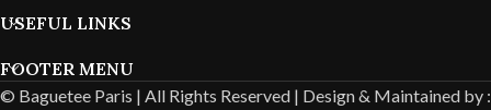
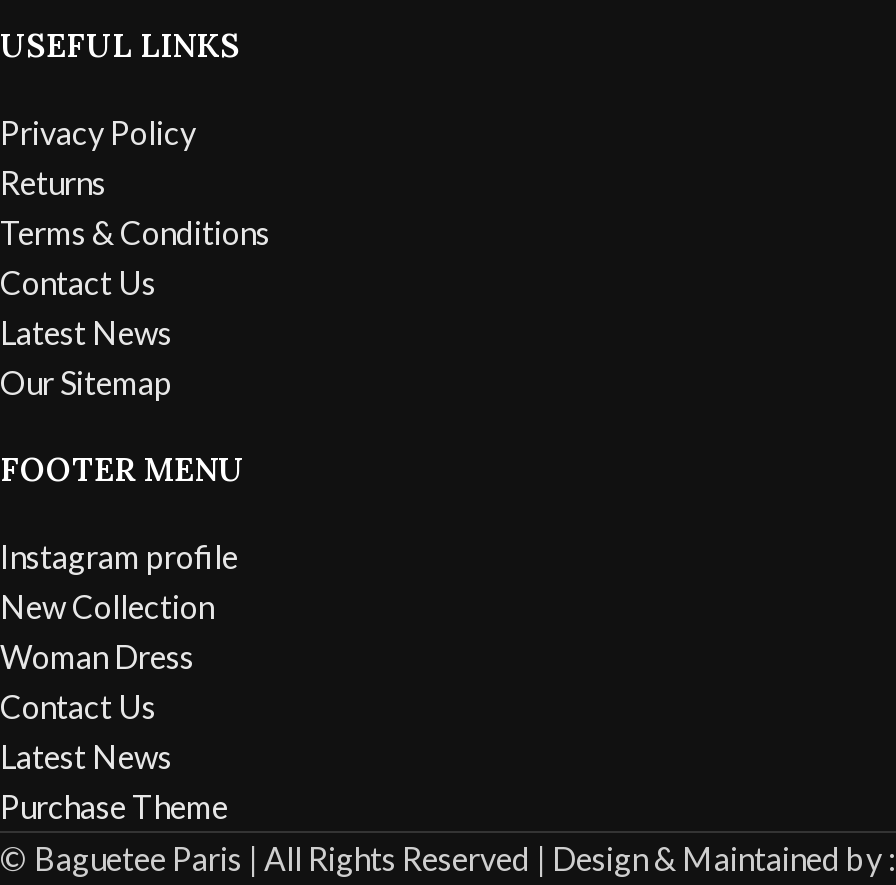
none -> [0,113,270,401] Privacy Policy | Returns | Terms & Conditions | Contact Us | Latest News | Our Sitemap
none -> [0,537,238,825] Instagram profile | New Collection | Woman Dress | Contact Us | Latest News | Purchase Theme

